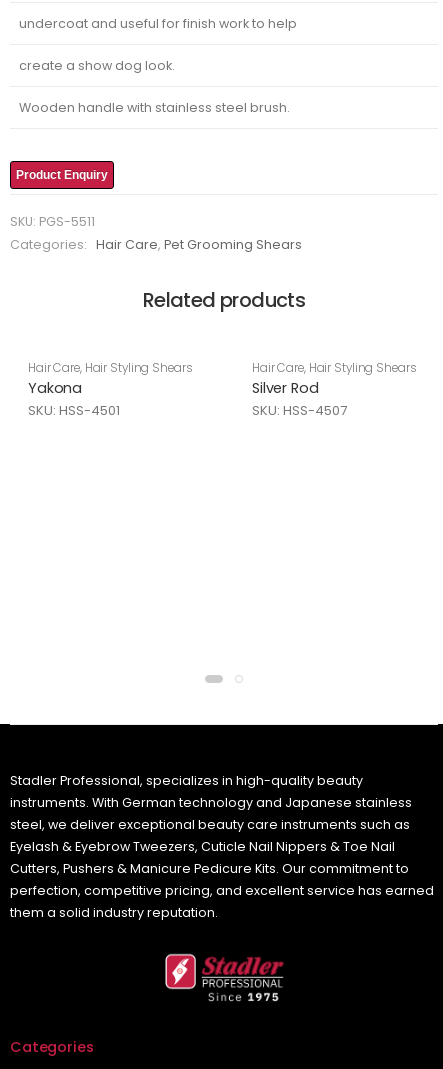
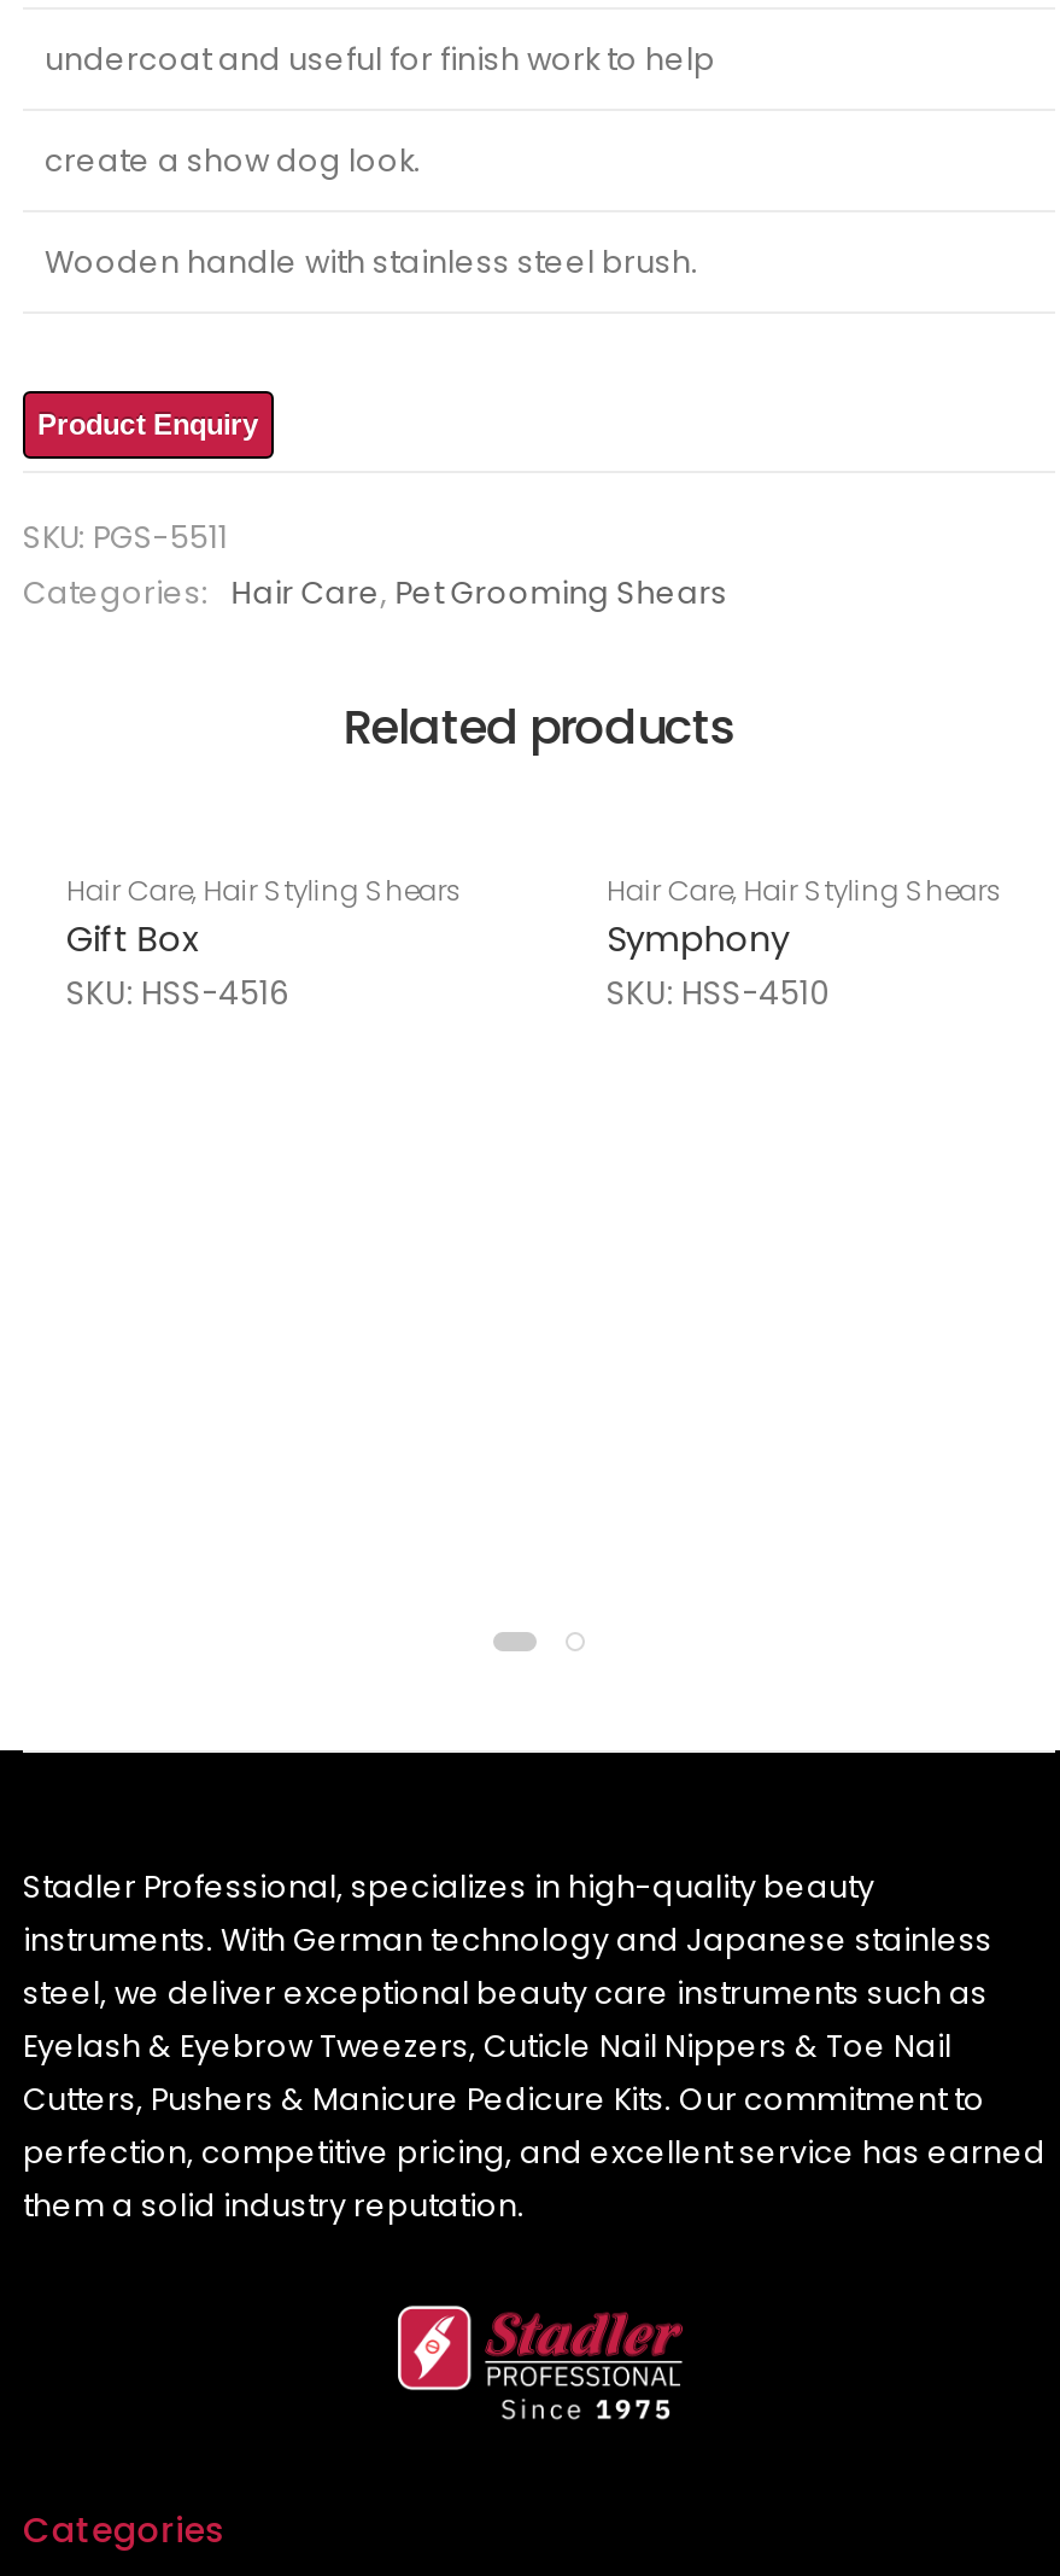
[28,378,120,420] Yakona | SKU: HSS-4501 -> [66,916,288,1017] Gift Box | SKU: HSS-4516
[252,378,347,420] Silver Rod | SKU: HSS-4507 -> [607,916,828,1017] Symphony | SKU: HSS-4510

